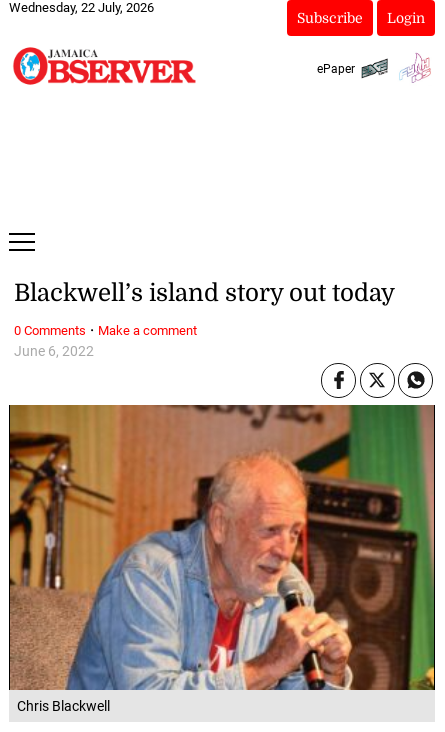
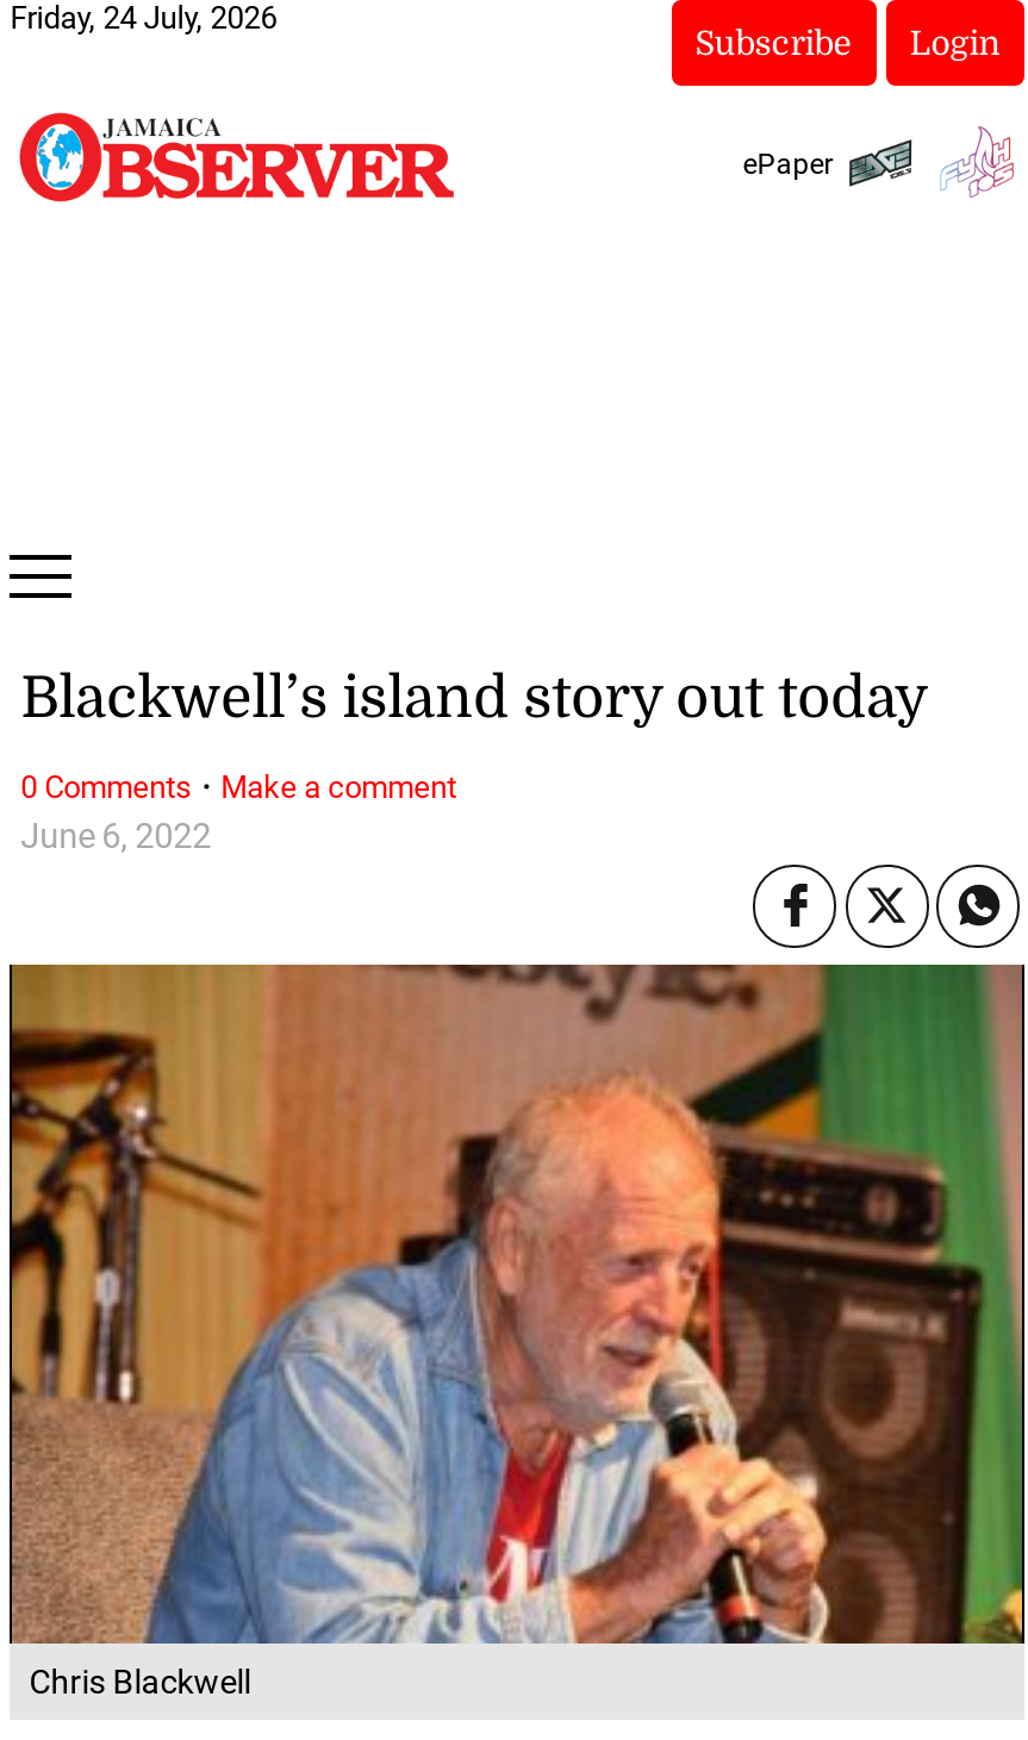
[9,0,154,15] Wednesday, 22 July, 2026 -> [10,0,277,36] Friday, 24 July, 2026

